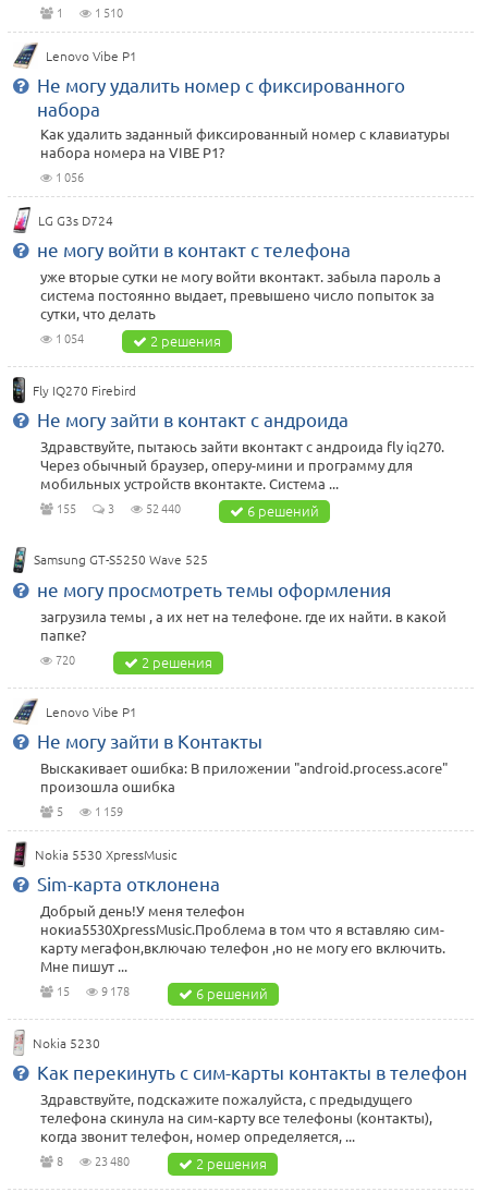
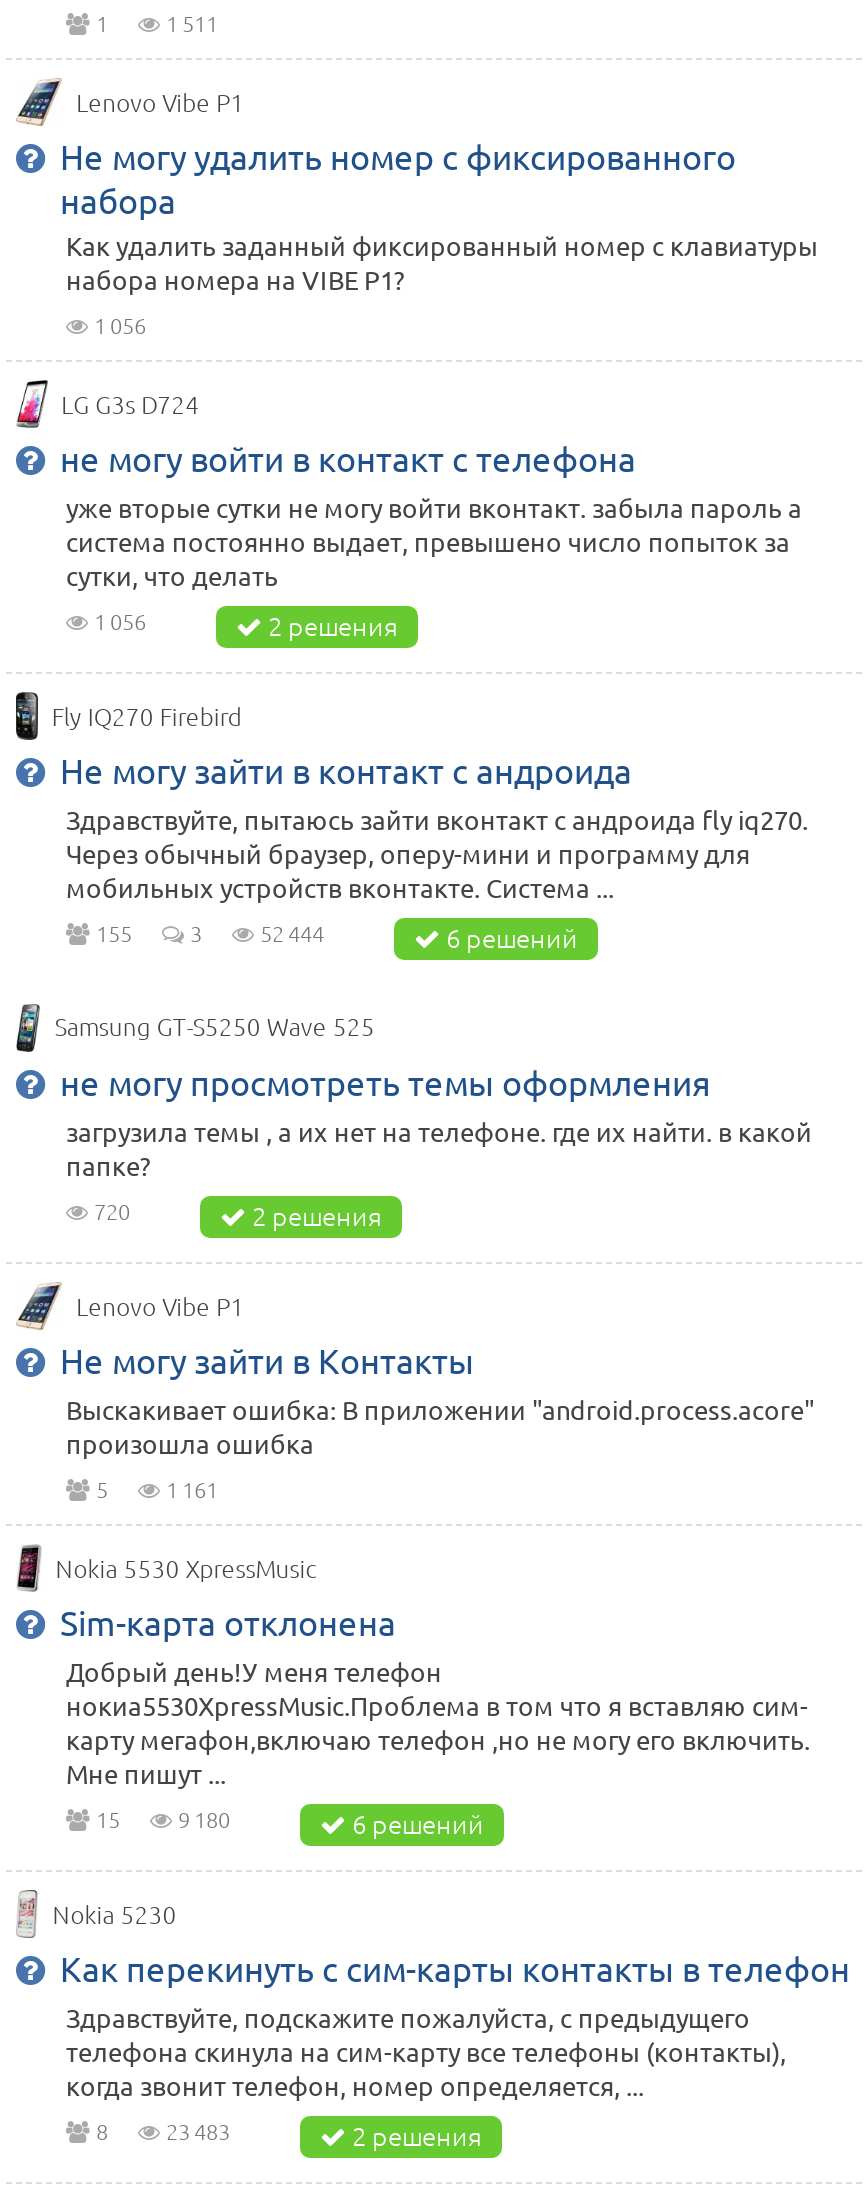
[53,3,123,21] 1 1 510 -> [90,6,218,38] 1 1 511
[52,329,84,347] 1 054 -> [88,605,146,637] 1 056
[53,499,181,517] 155 3 52 440 -> [90,917,324,949] 155 3 52 444
[53,801,123,819] 5 1 159 -> [90,1471,218,1503] 5 1 161
[53,981,130,999] 15 9 178 -> [90,1801,230,1833] 15 9 180
[53,1151,130,1169] 8 23 480 -> [90,2114,230,2146] 8 23 483

